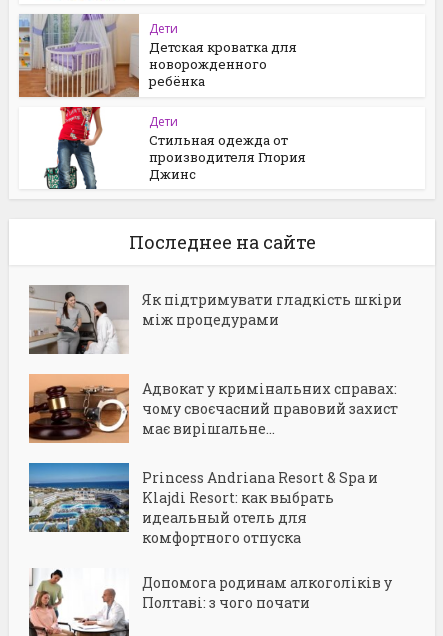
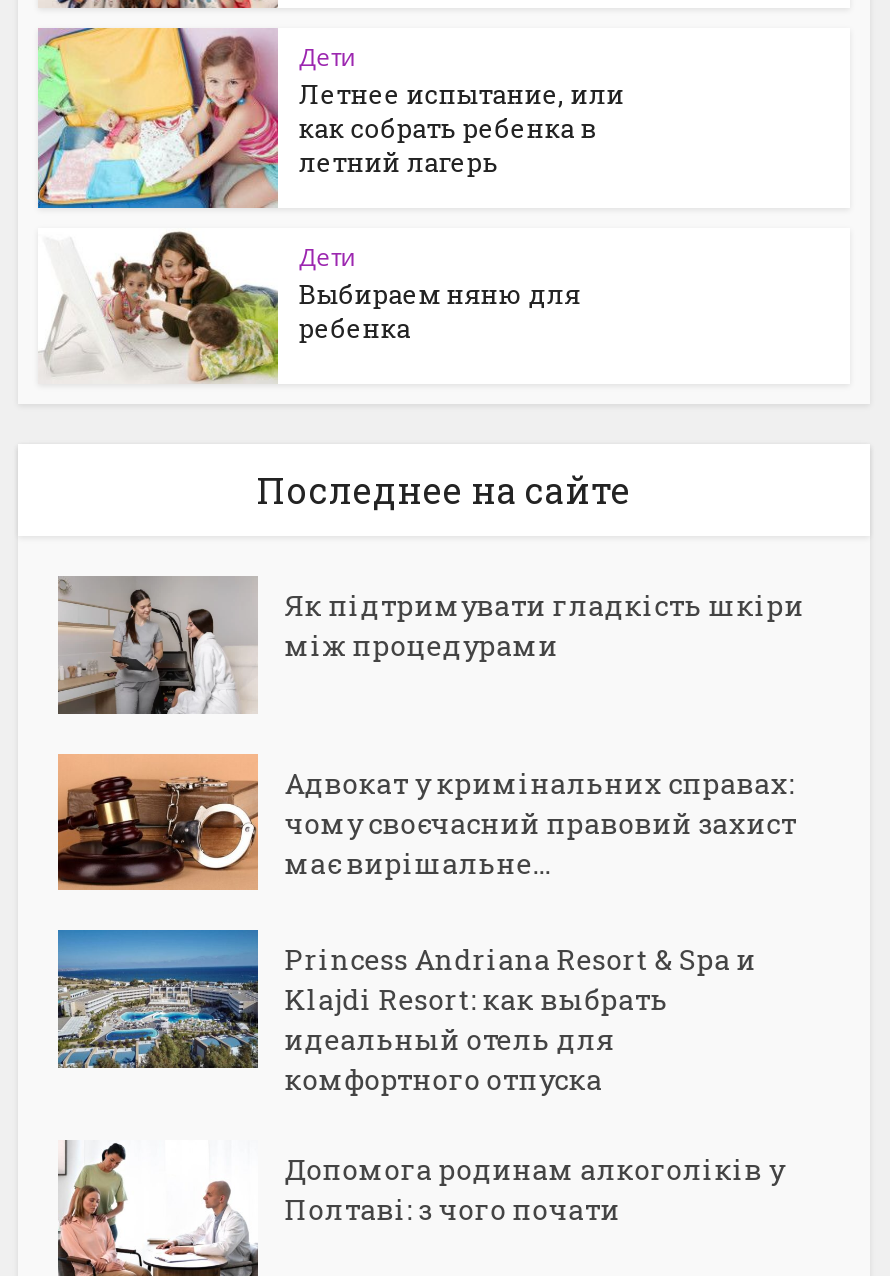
[18,13,297,98] [image] | Детская кроватка для | новорожденного | ребёнка -> [36,26,624,210] [image] | Летнее испытание, или | как собрать ребенка в | летний лагерь
[22,106,306,190] [image] | Стильная одежда от | производителя Глория | Джинс -> [42,228,580,384] [image] | Выбираем няню для | ребенка

